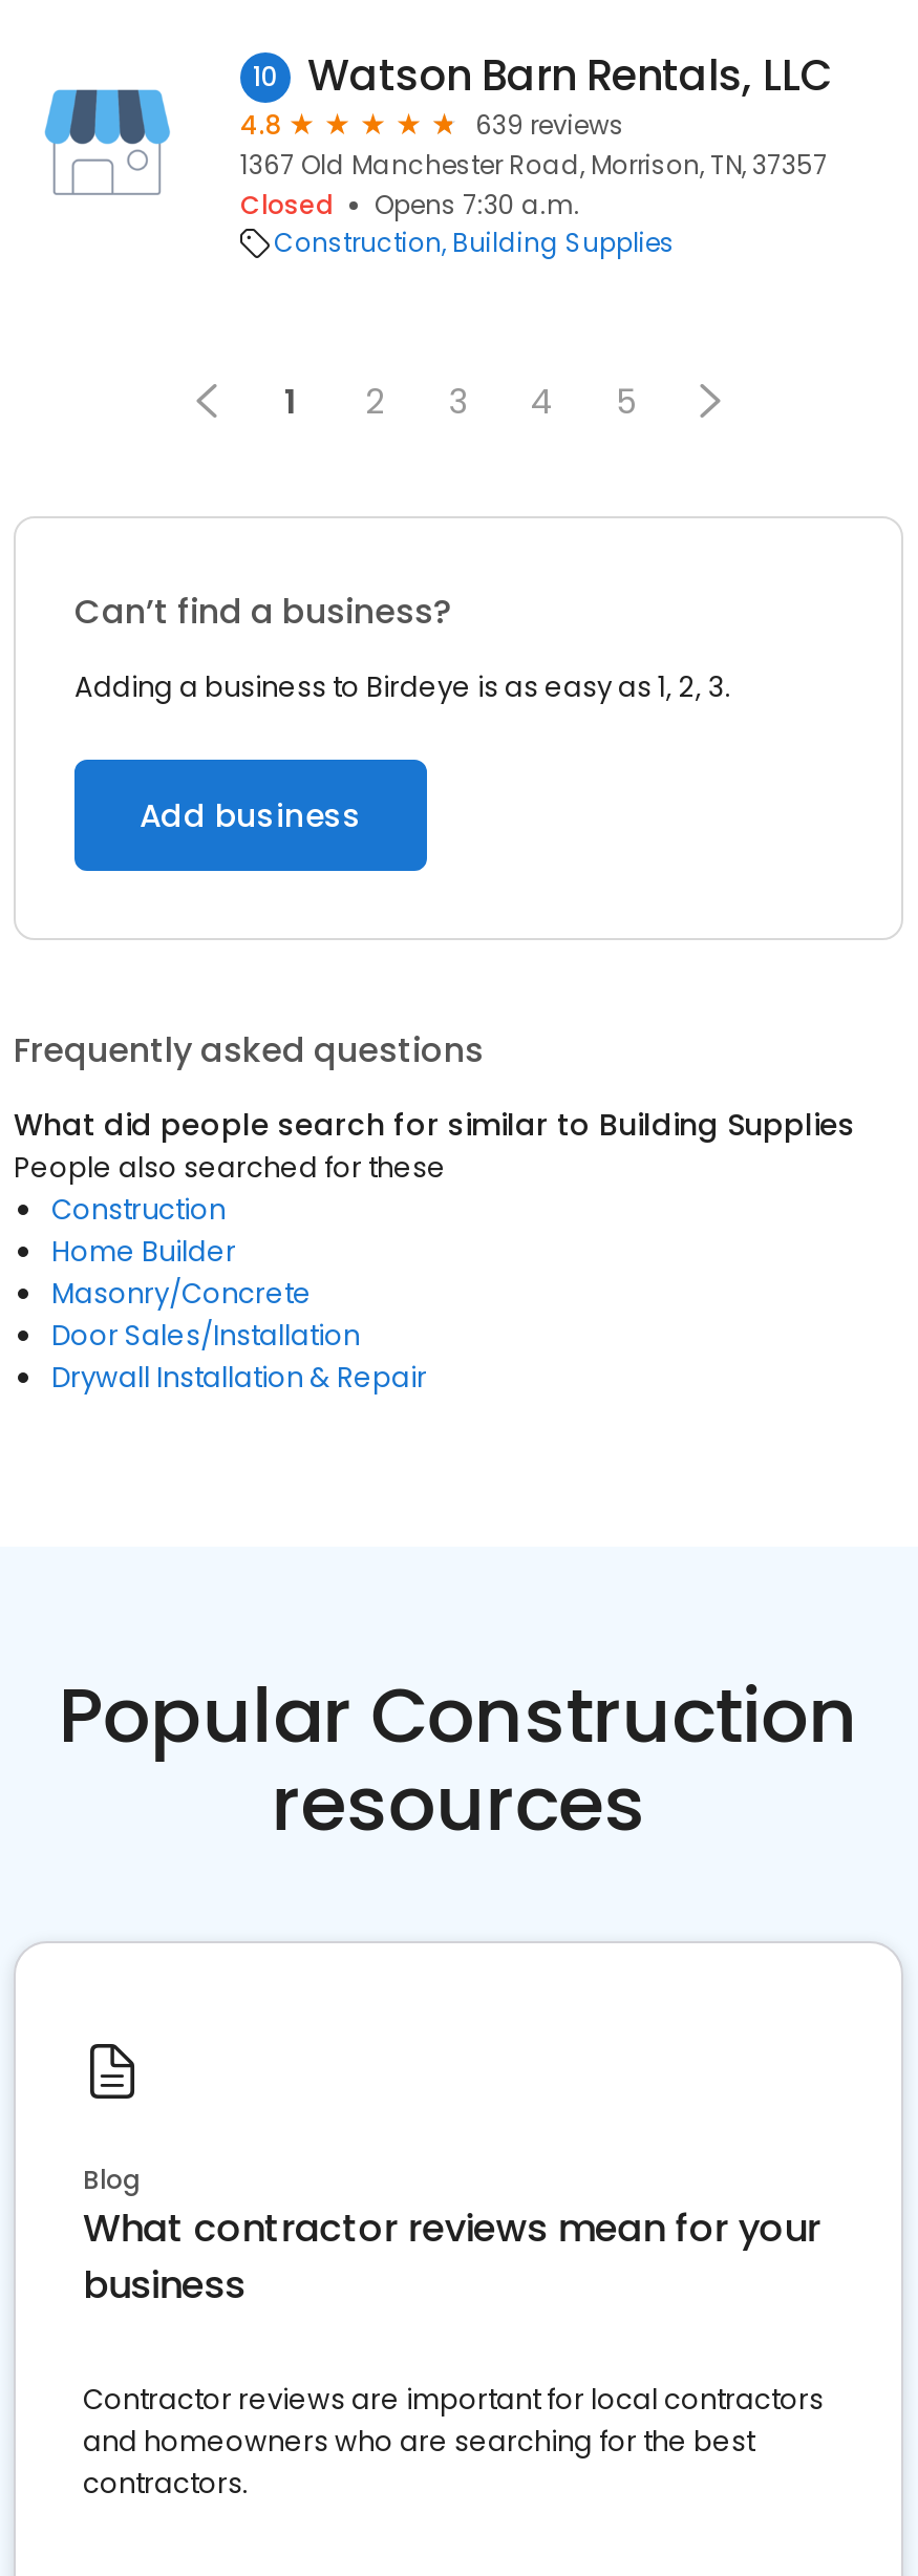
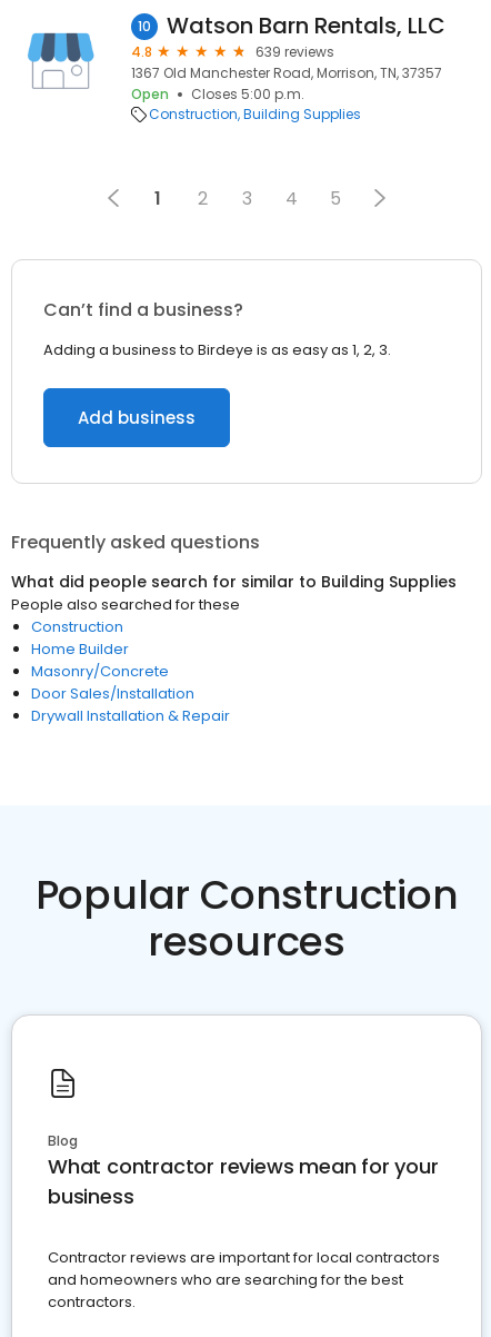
[240,187,580,222] Closed | Opens 7:30 a.m. -> [131,85,304,103] Open | Closes 5:00 p.m.

